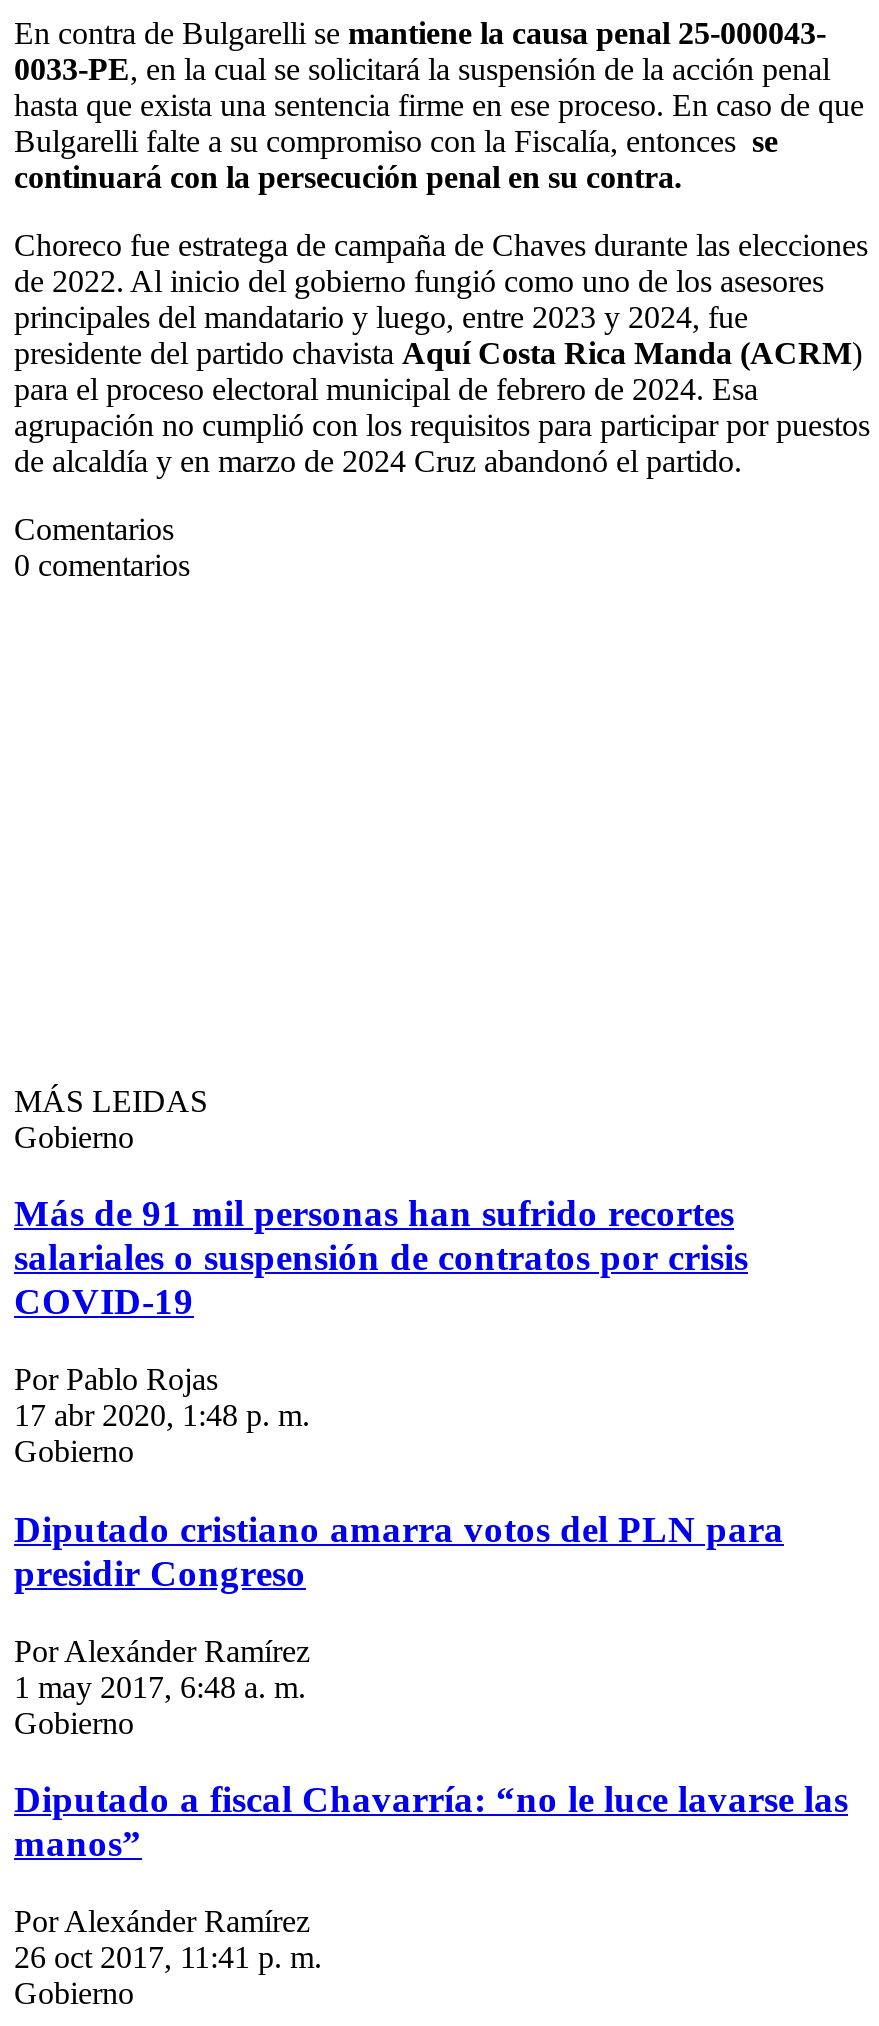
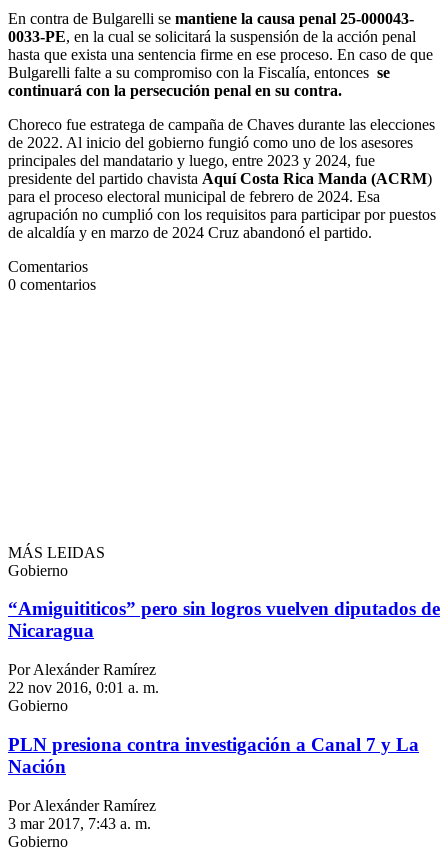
[14,1193,784,1594] Más de 91 mil personas han sufrido recortes | salariales o suspensión de contratos por crisis | COVID-19 | Por Pablo Rojas | 17 abr 2020, 1:48 p. m. | Gobierno | Diputado cristiano amarra votos del PLN para | presidir Congreso -> [8,598,440,641] “Amiguititicos” pero sin logros vuelven diputados de | Nicaragua
[14,1669,306,1703] 1 may 2017, 6:48 a. m. -> [8,679,159,696] 22 nov 2016, 0:01 a. m.
[14,1779,848,1865] Diputado a fiscal Chavarría: “no le luce lavarse las | manos” -> [8,734,419,777] PLN presiona contra investigación a Canal 7 y La | Nación
[14,1940,322,1974] 26 oct 2017, 11:41 p. m. -> [8,815,151,832] 3 mar 2017, 7:43 a. m.

